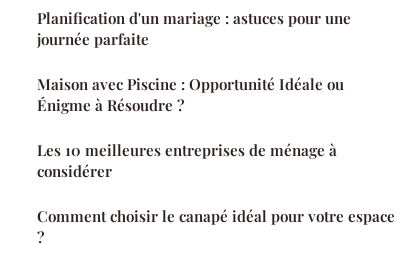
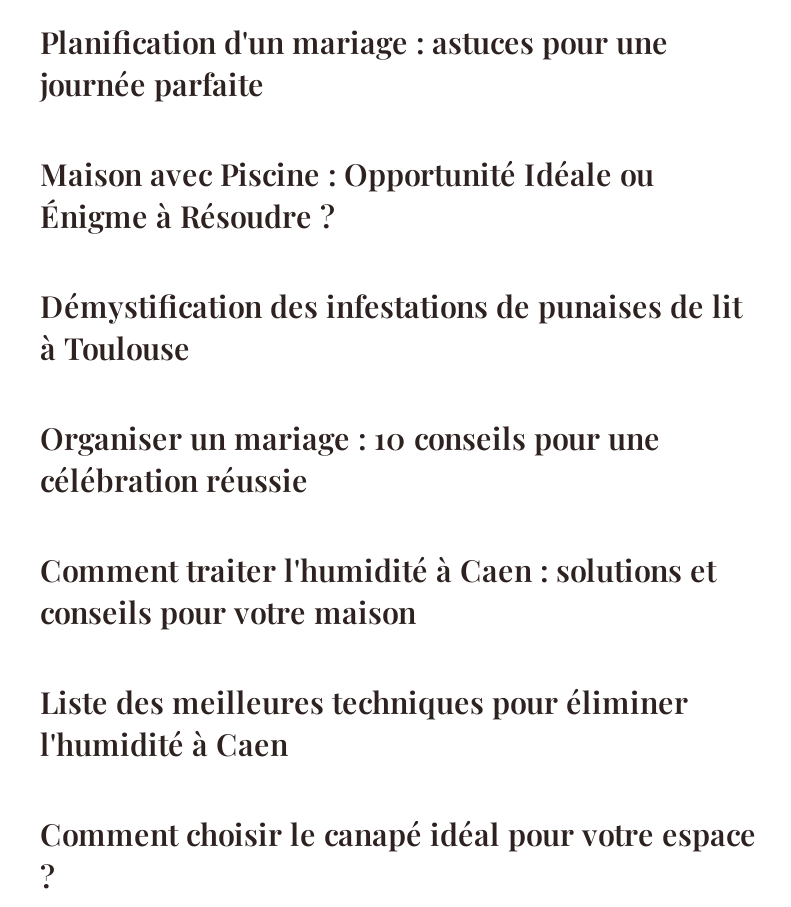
[37,140,337,181] Les 10 meilleures entreprises de ménage à | considérer -> [40,286,742,764] Démystification des infestations de punaises de lit | à Toulouse | Organiser un mariage : 10 conseils pour une | célébration réussie | Comment traiter l'humidité à Caen : solutions et | conseils pour votre maison | Liste des meilleures techniques pour éliminer | l'humidité à Caen

